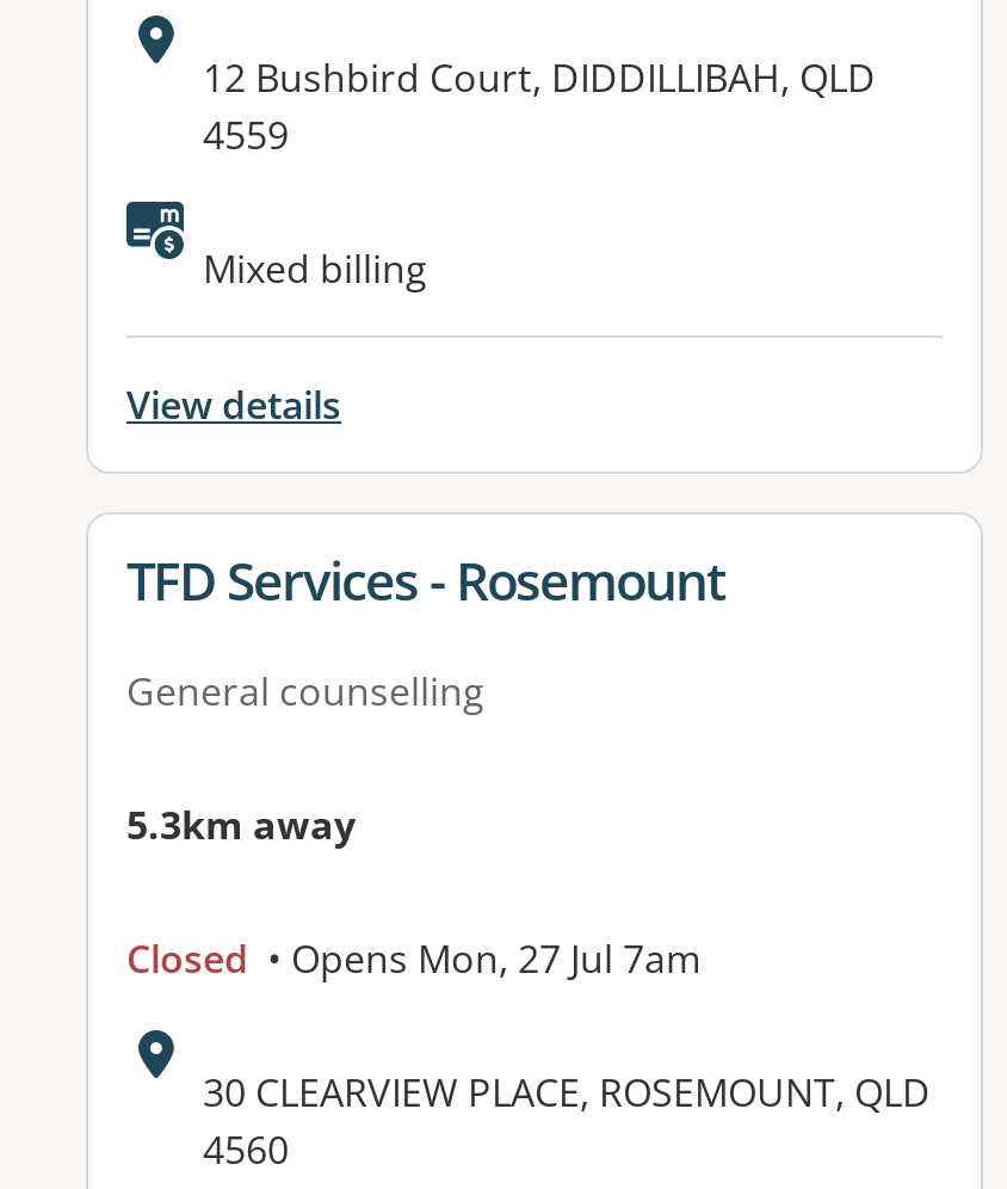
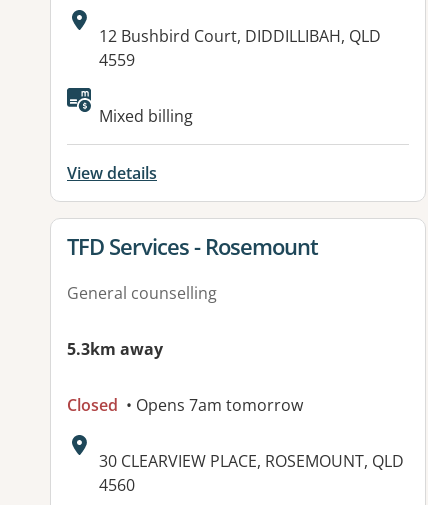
[126,933,702,986] Closed • Opens Mon, 27 Jul 7am -> [67,394,303,416] Closed • Opens 7am tomorrow

